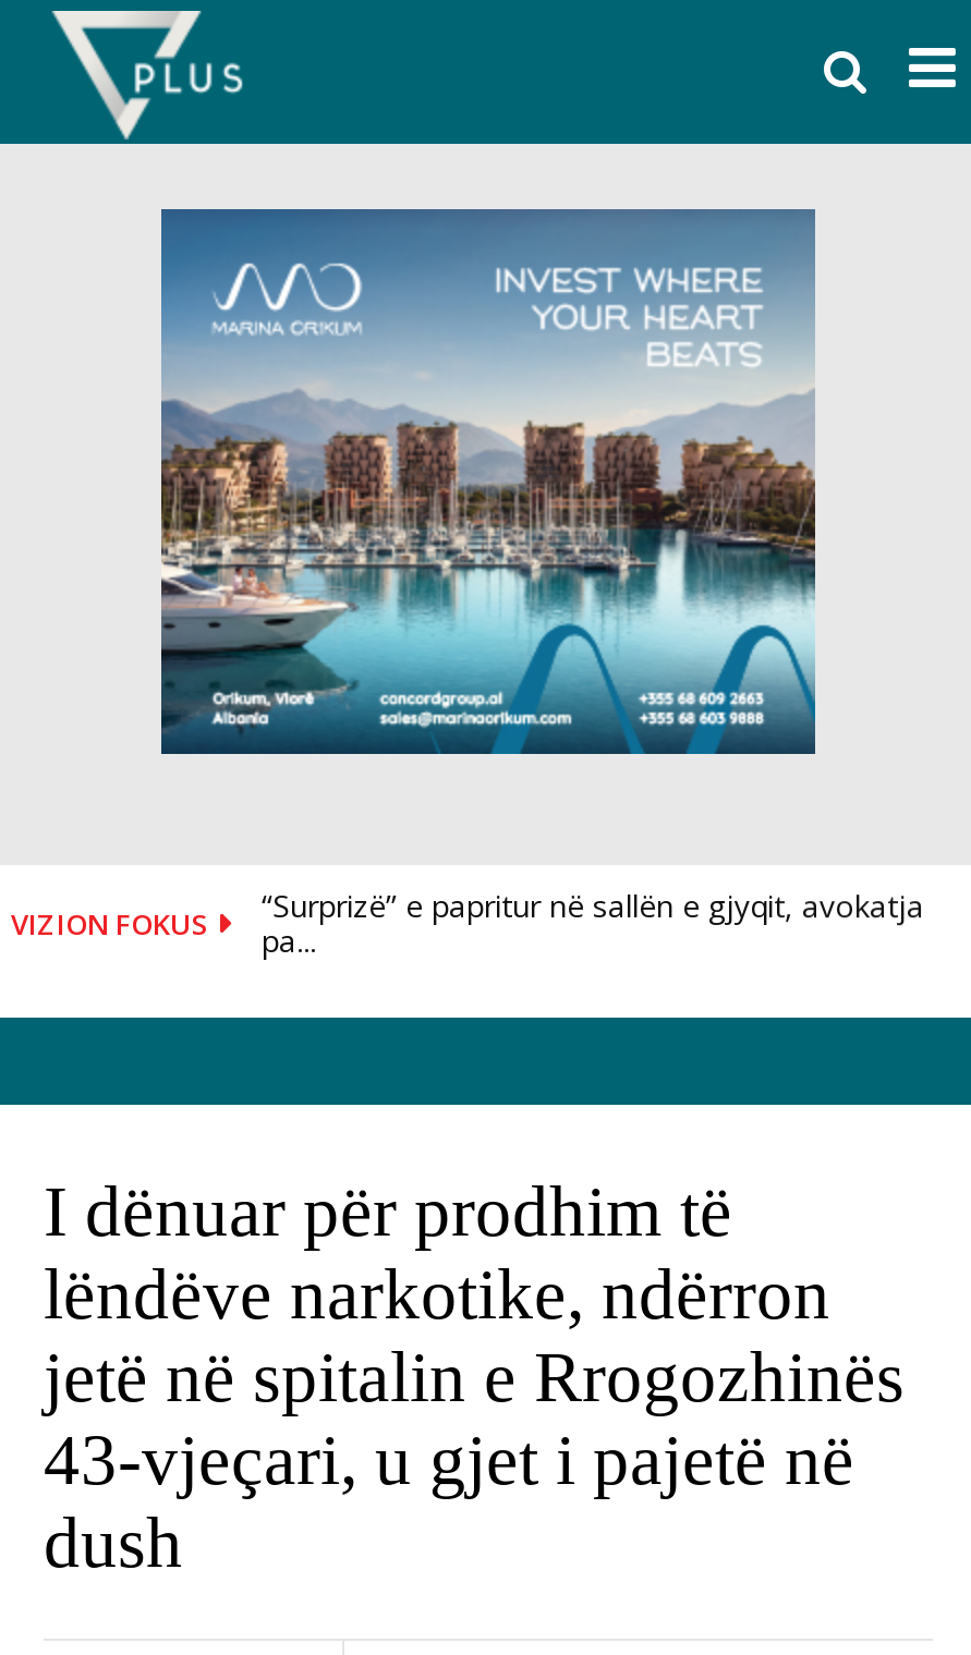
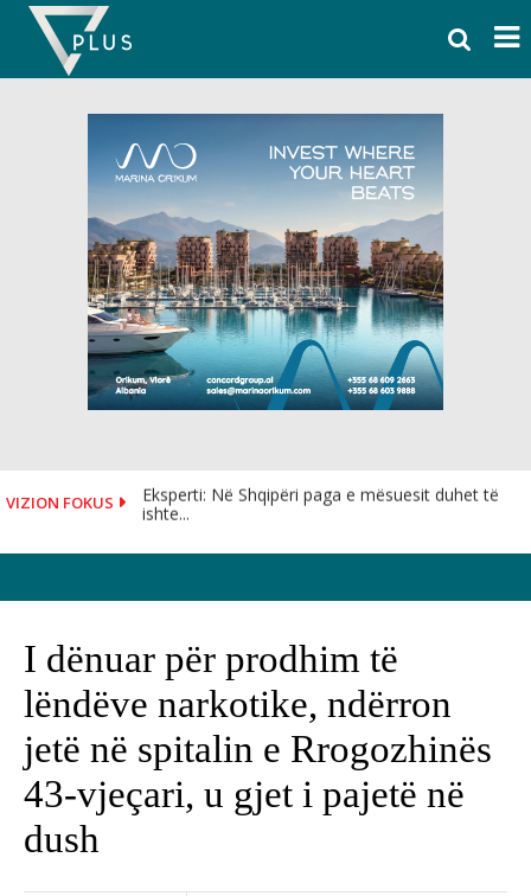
[262,883,924,959] “Surprizë” e papritur në sallën e gjyqit, avokatja | pa... -> [142,480,499,521] Eksperti: Në Shqipëri paga e mësuesit duhet të | ishte...

